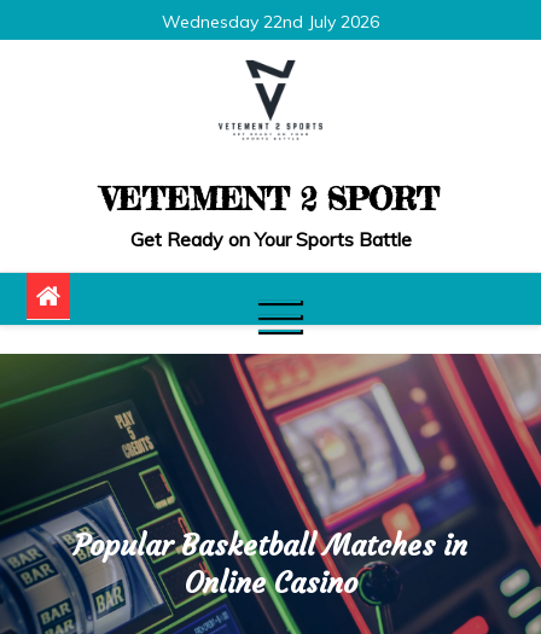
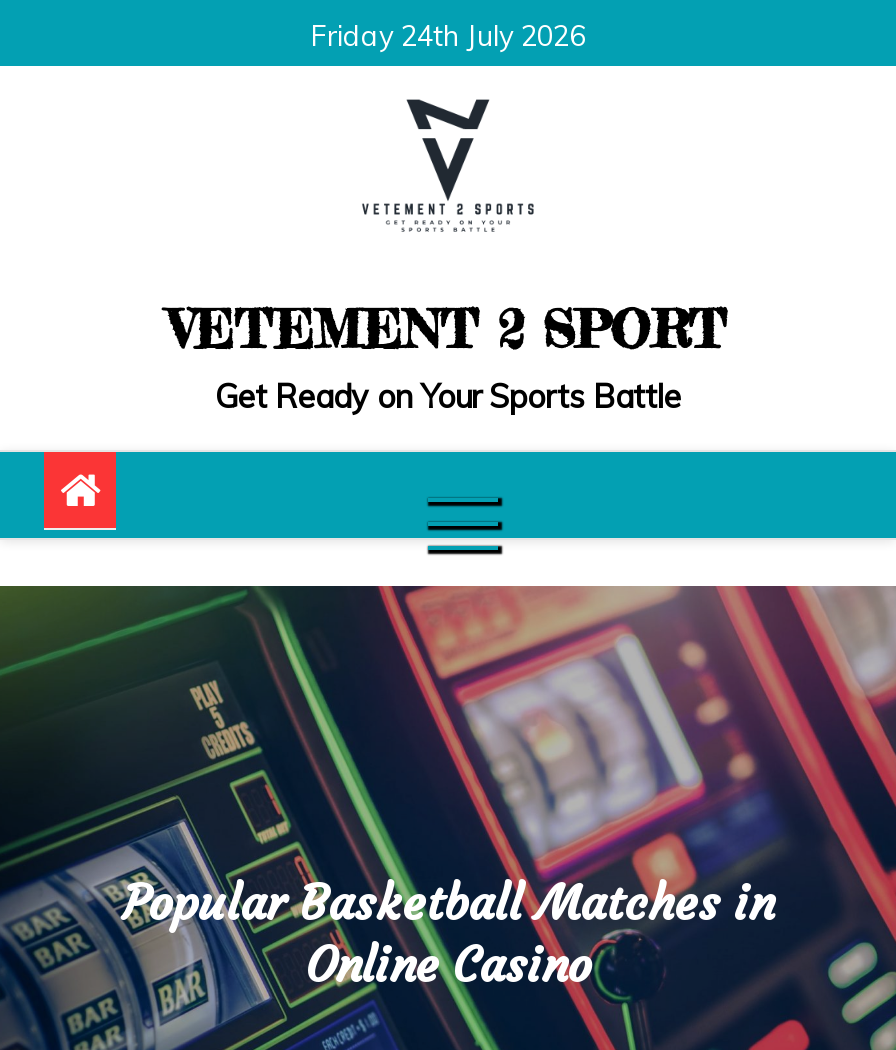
[162,11,379,33] Wednesday 22nd July 2026 -> [311,18,585,54] Friday 24th July 2026

